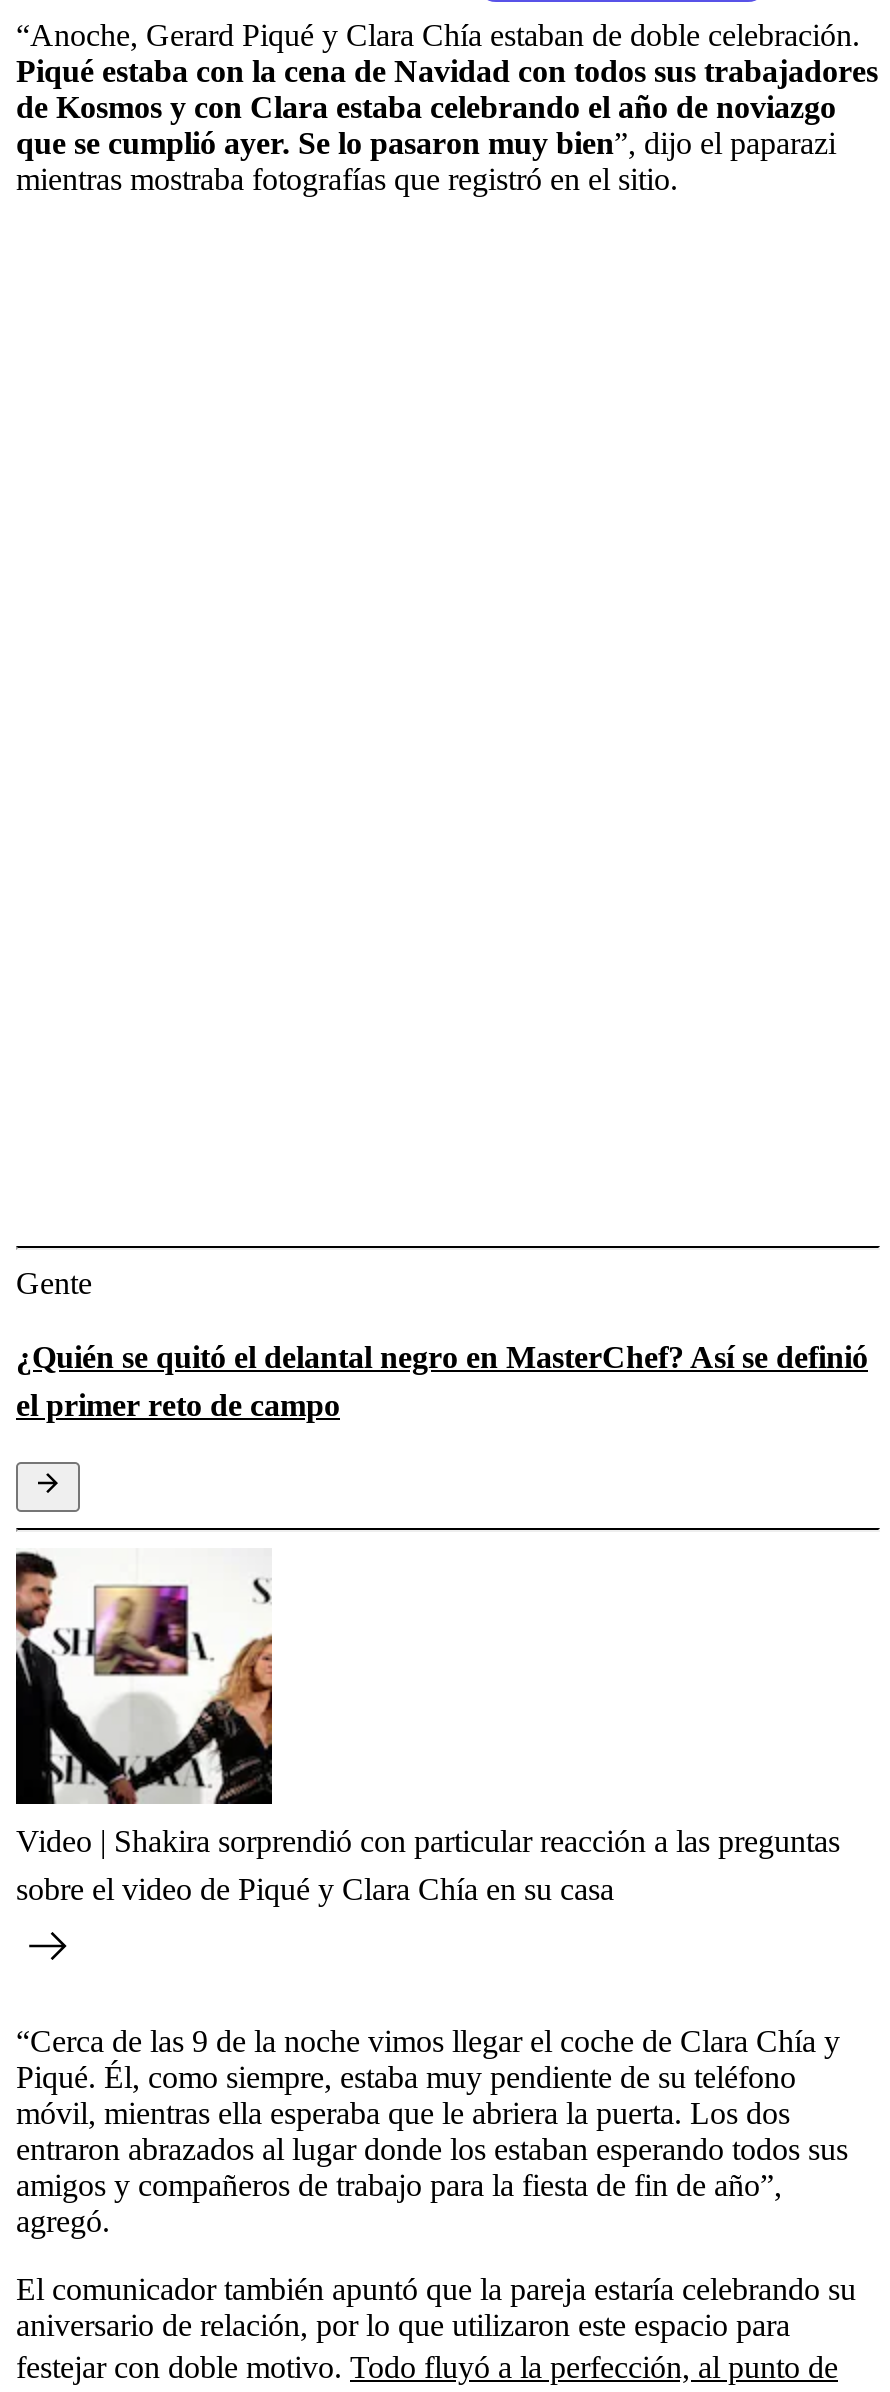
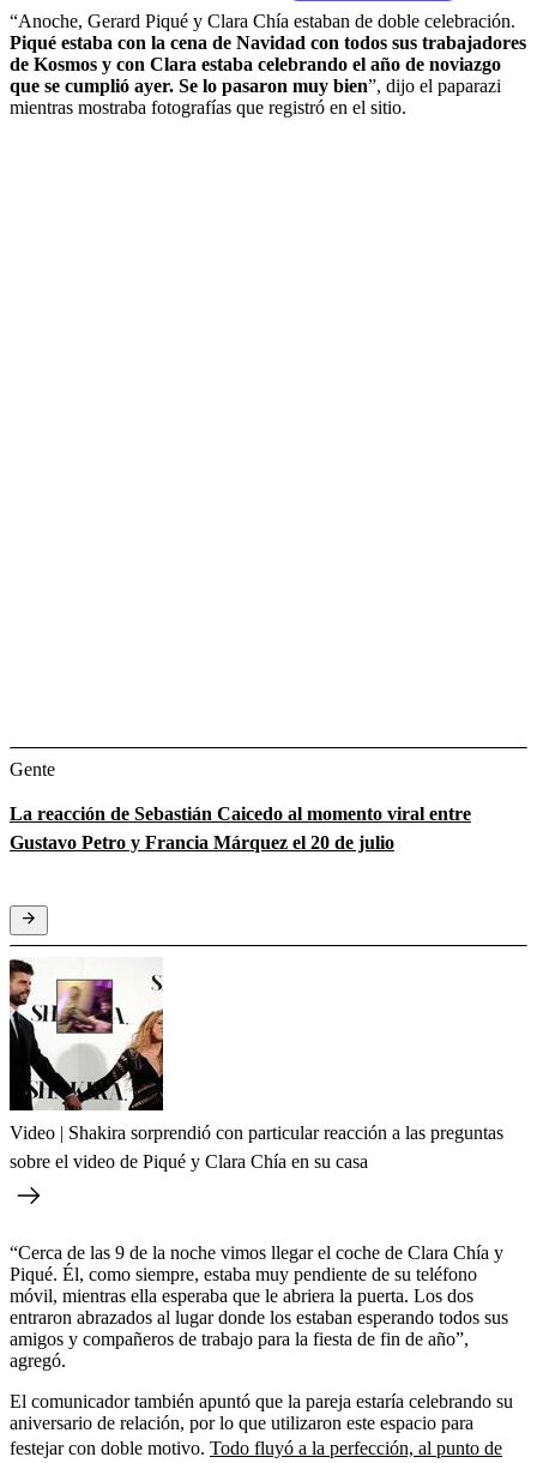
[16,1339,868,1421] ¿Quién se quitó el delantal negro en MasterChef? Así se definió | el primer reto de campo -> [10,803,471,852] La reacción de Sebastián Caicedo al momento viral entre | Gustavo Petro y Francia Márquez el 20 de julio

